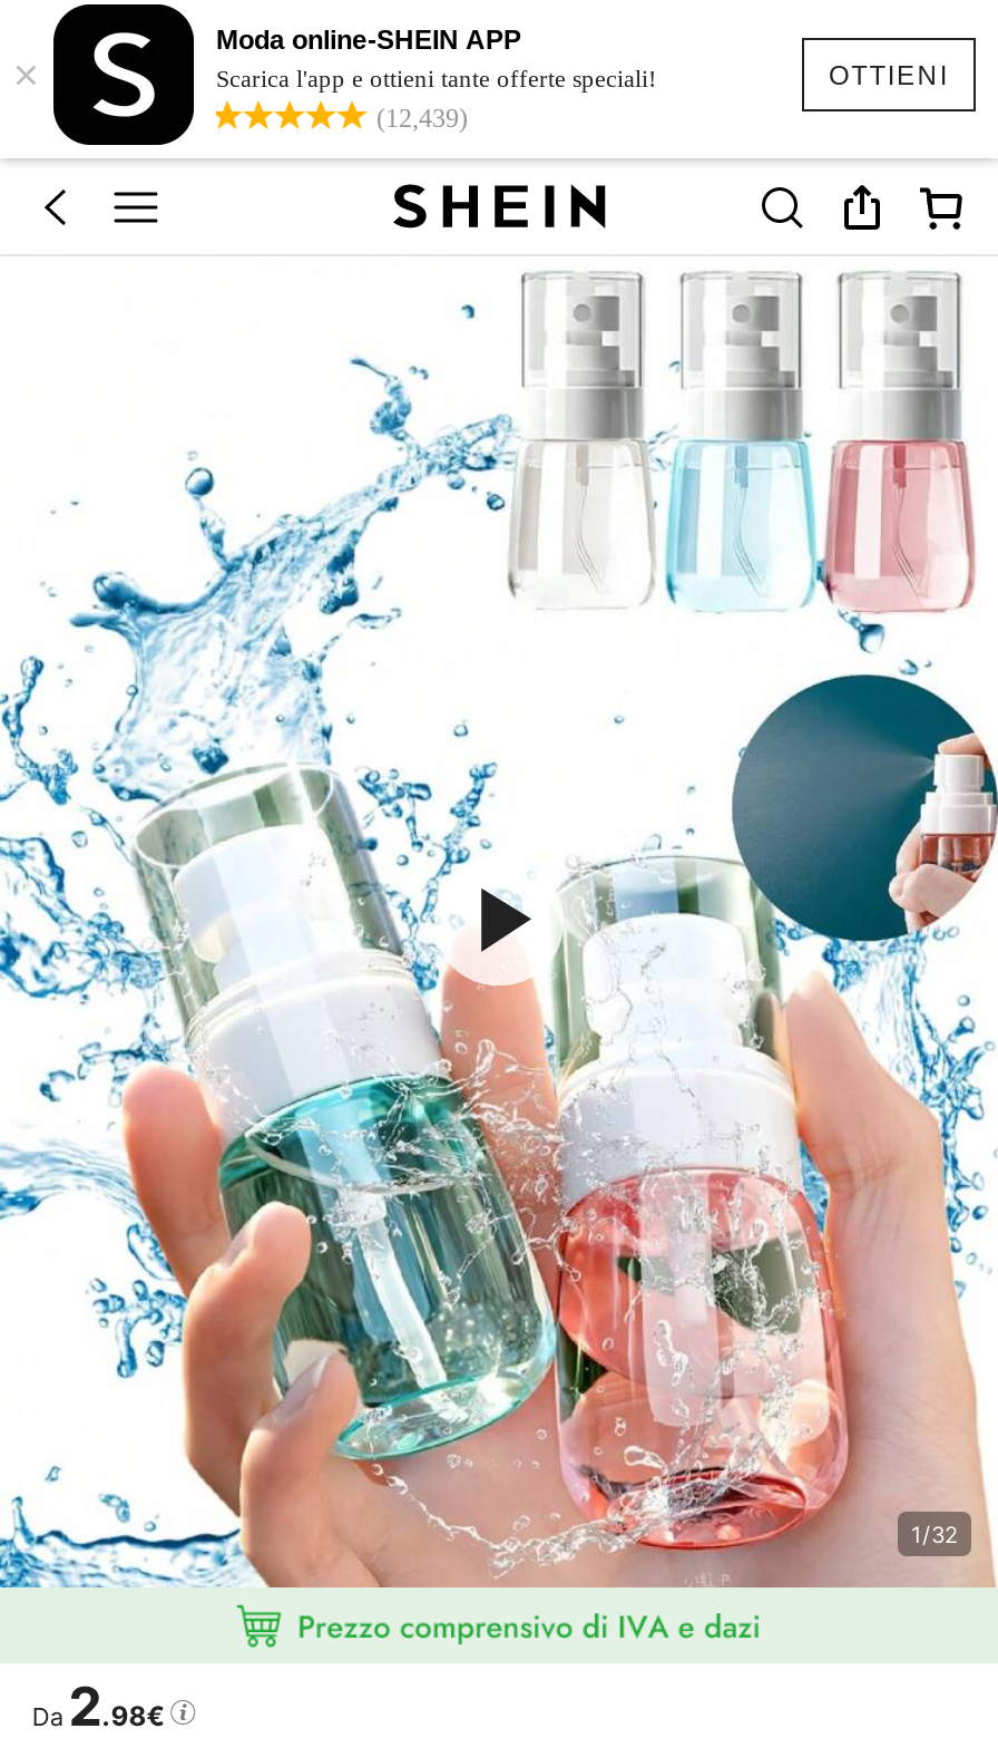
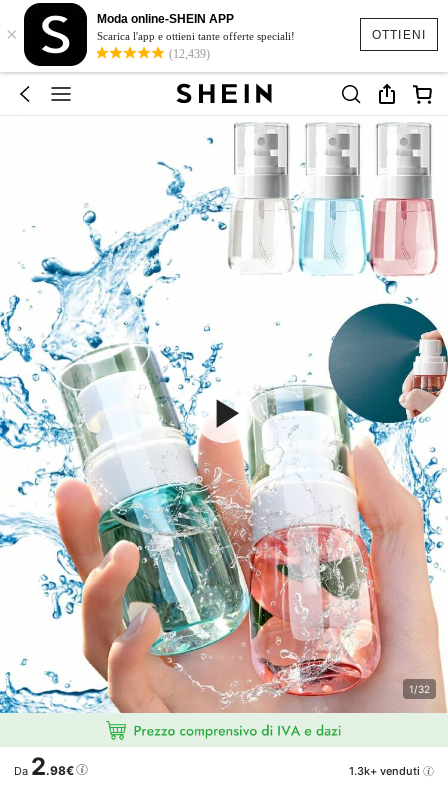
none -> [349,764,420,778] 1.3k+ venduti

